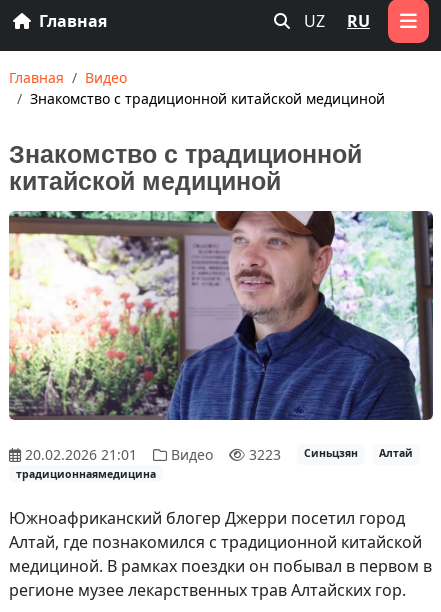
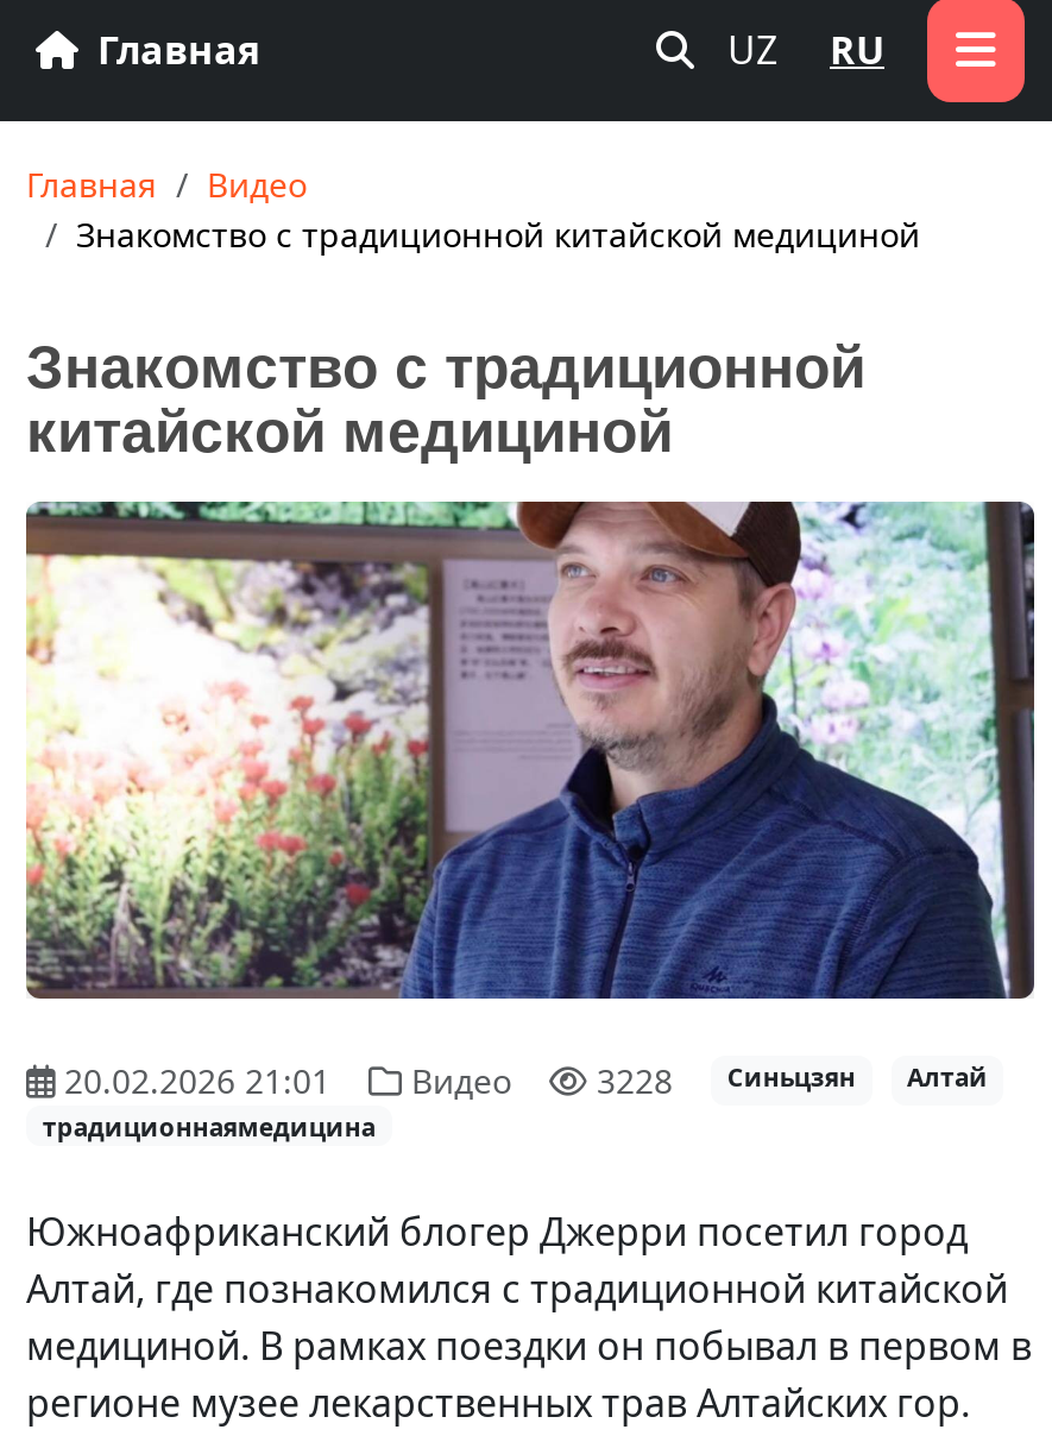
[21,445,413,464] 20.02.2026 21:01 Видео 3223 Синьцзян Алтай -> [55,1058,988,1103] 20.02.2026 21:01 Видео 3228 Синьцзян Алтай

